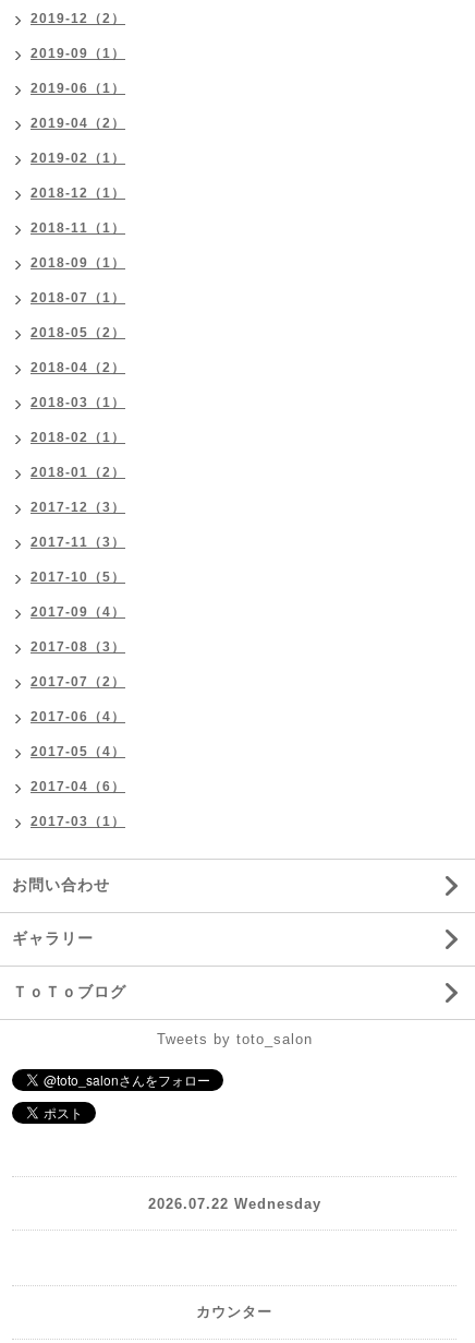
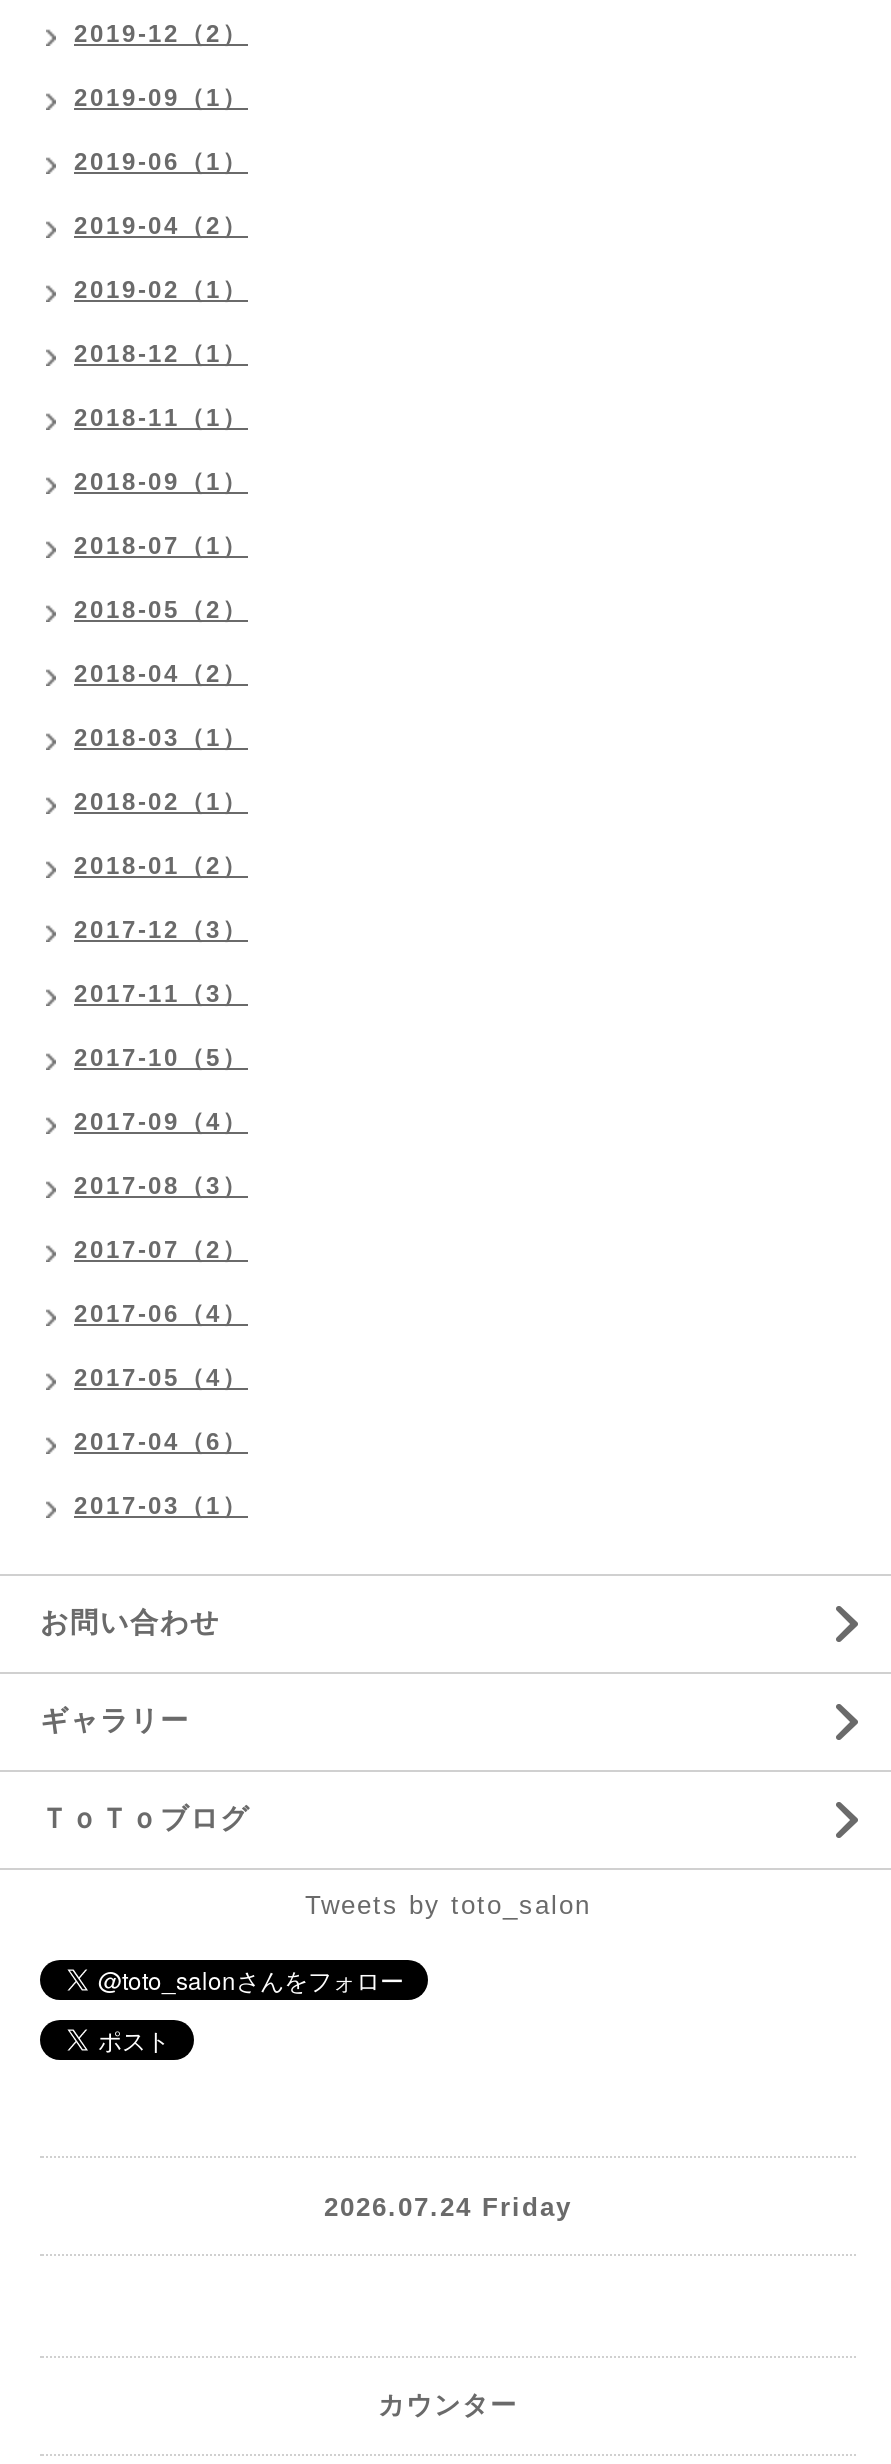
[148,1195,321,1212] 2026.07.22 Wednesday -> [324,2191,572,2221] 2026.07.24 Friday

